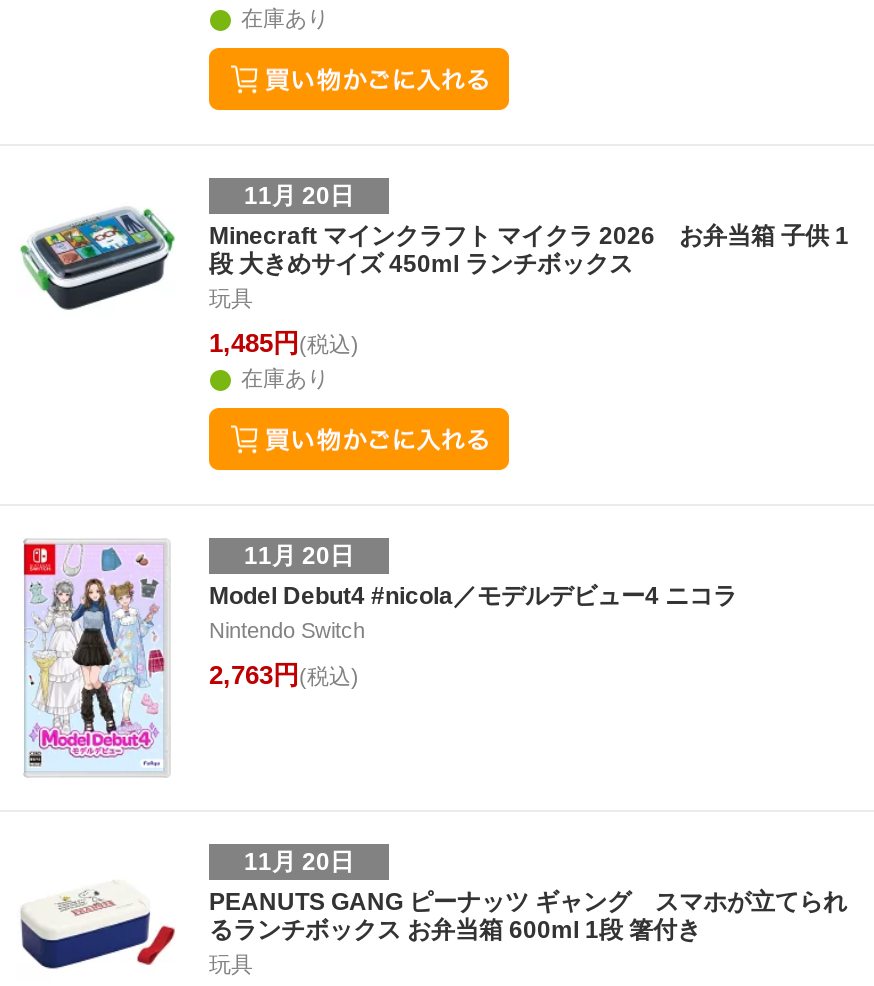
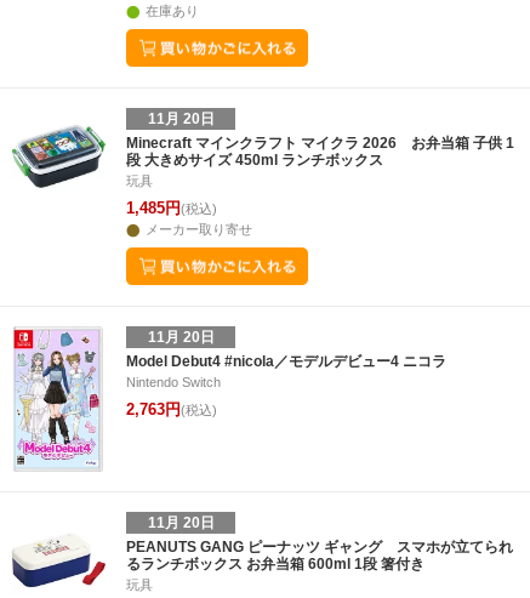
[241,366,329,390] 在庫あり -> [146,222,252,237] メーカー取り寄せ

